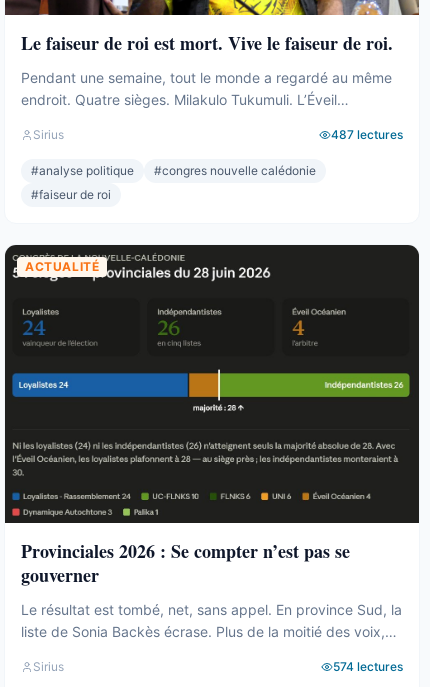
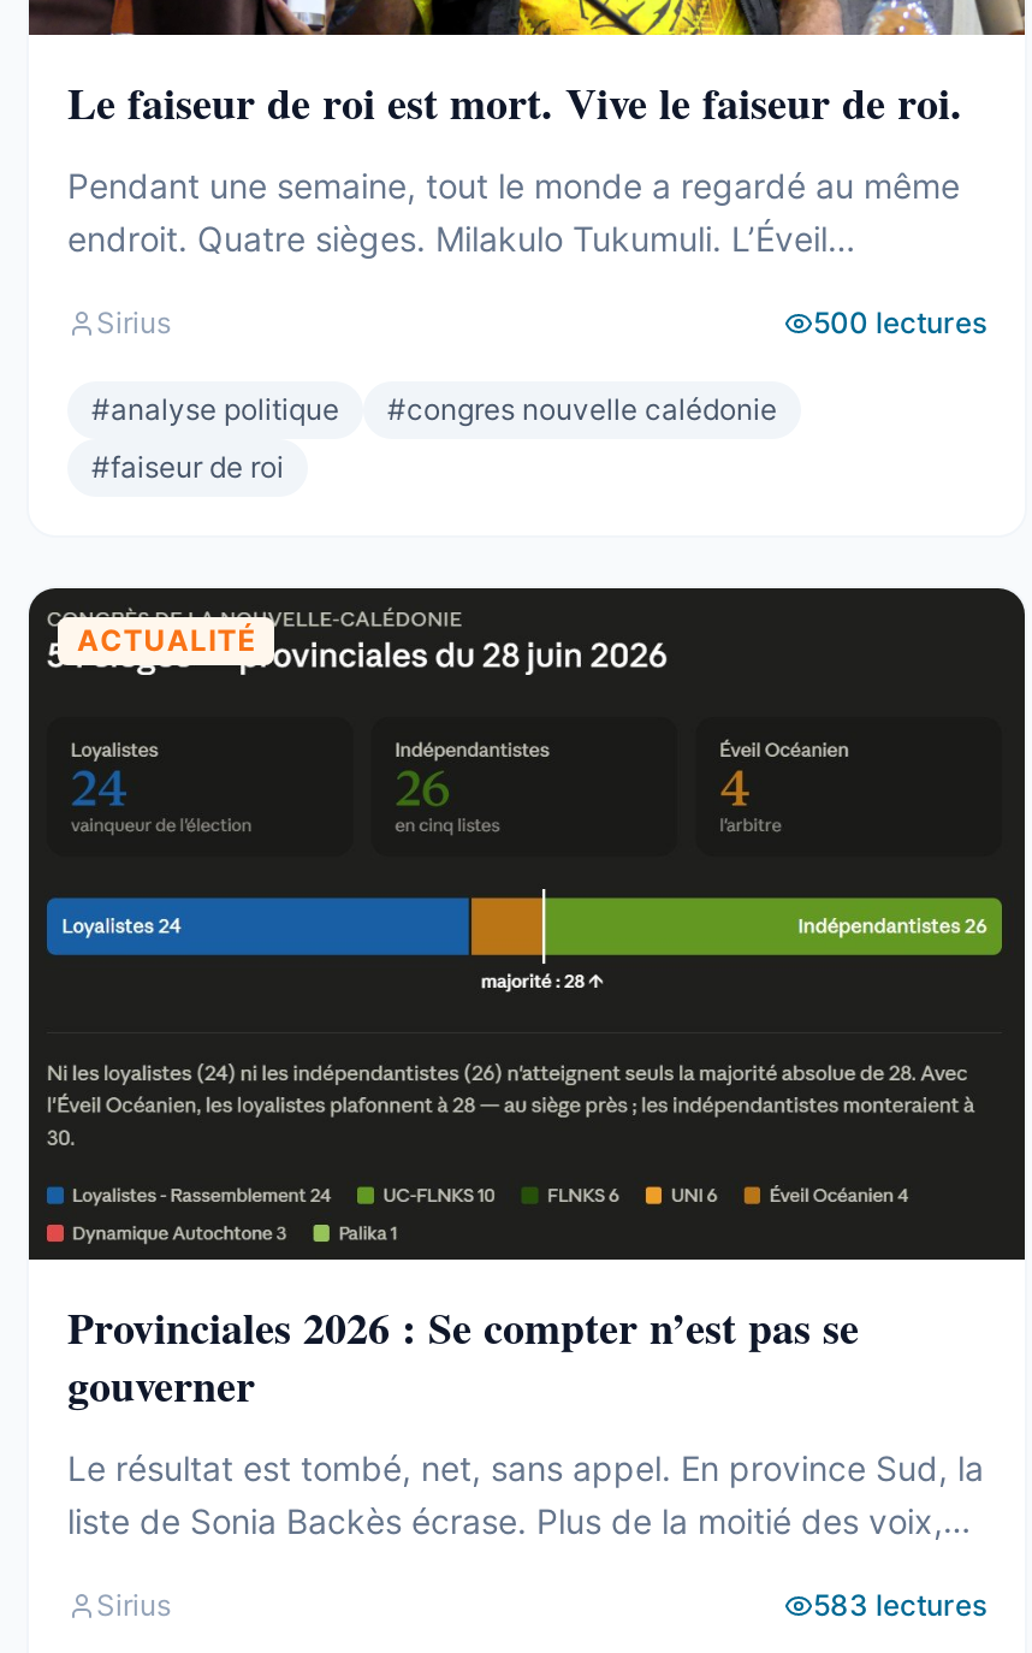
[331,126,403,141] 487 lectures -> [813,304,986,340] 500 lectures
[333,659,403,674] 574 lectures -> [813,1586,986,1622] 583 lectures

